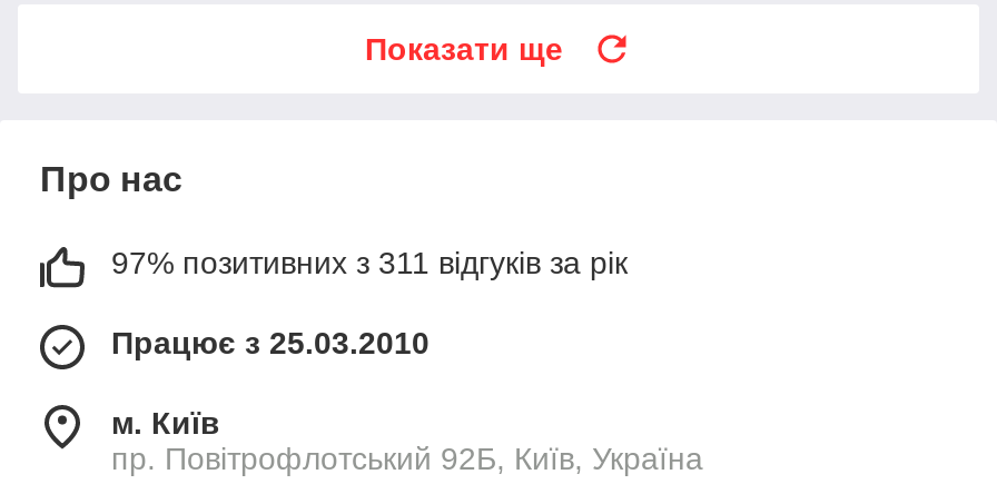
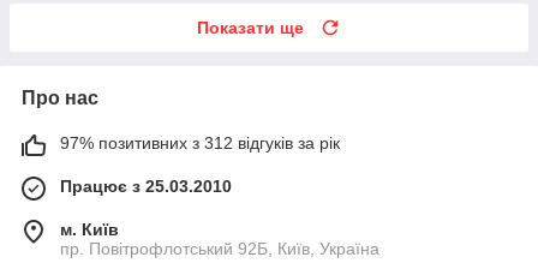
[111,244,628,280] 97% позитивних з 311 відгуків за рік -> [60,133,340,152] 97% позитивних з 312 відгуків за рік

